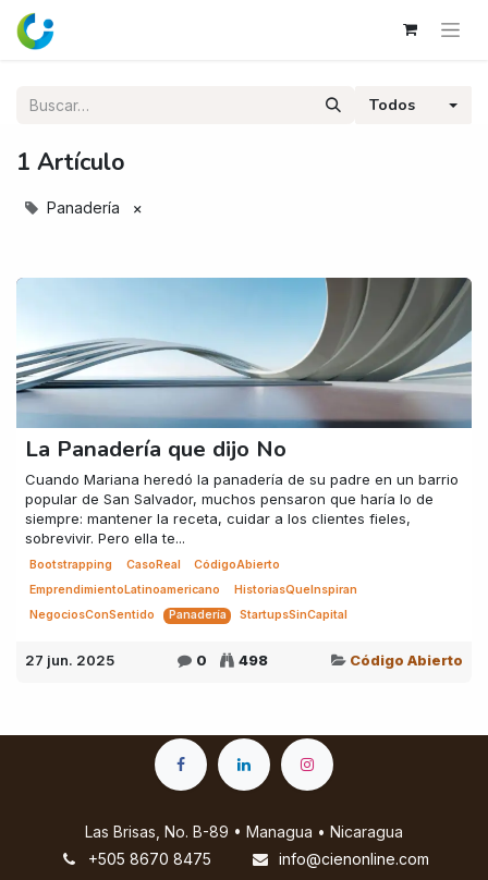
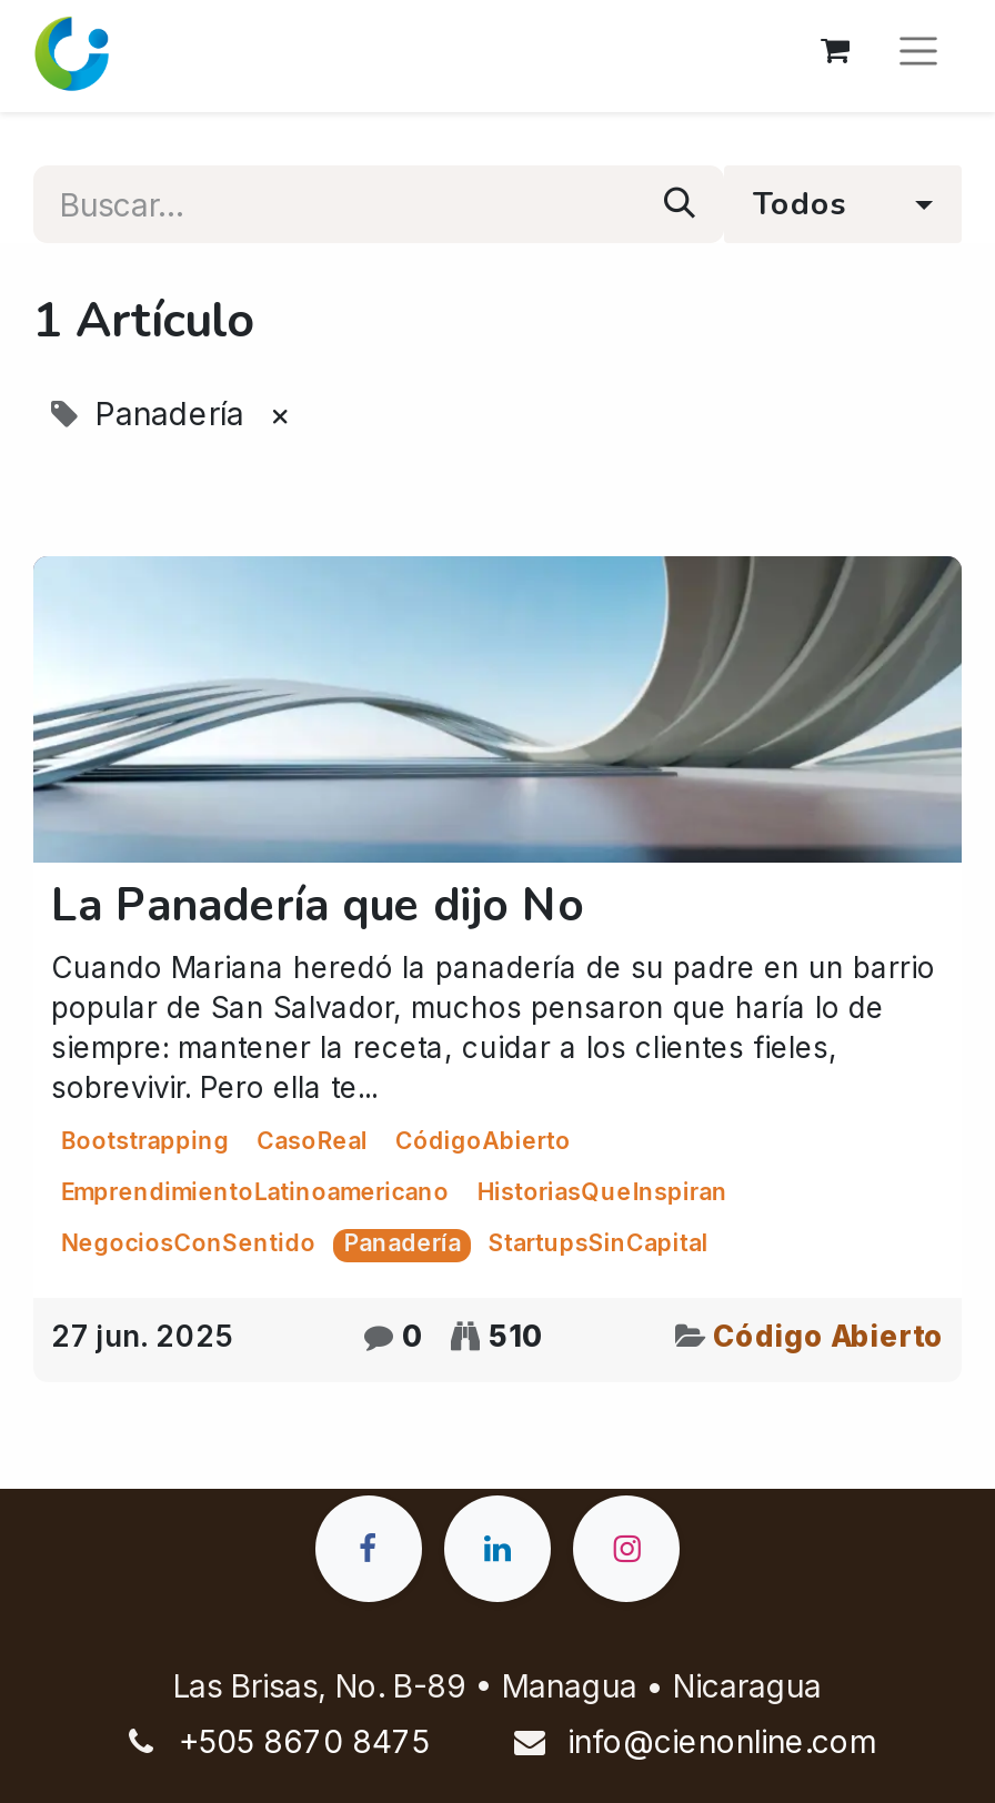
[196,651,268,668] 0 498 -> [402,1317,544,1353] 0 510

